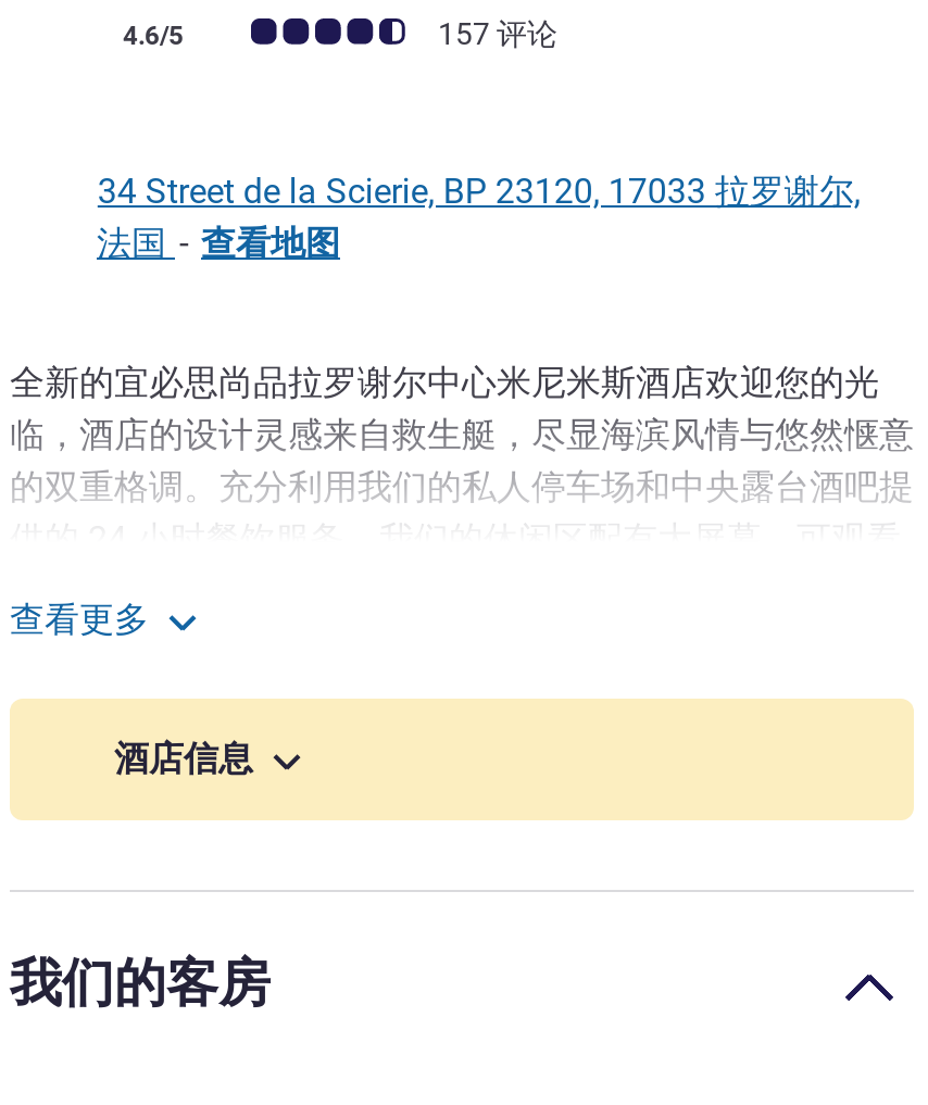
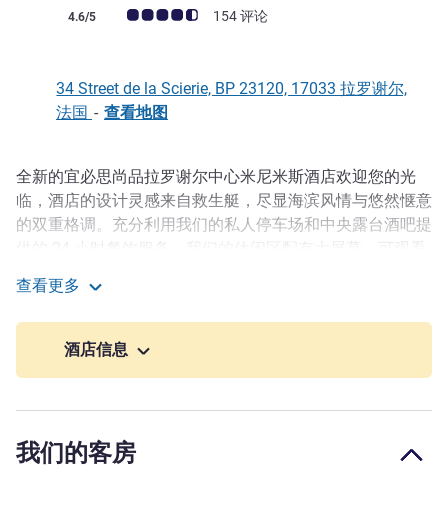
[438,17,557,52] 157 评论 -> [213,8,268,24] 154 评论

